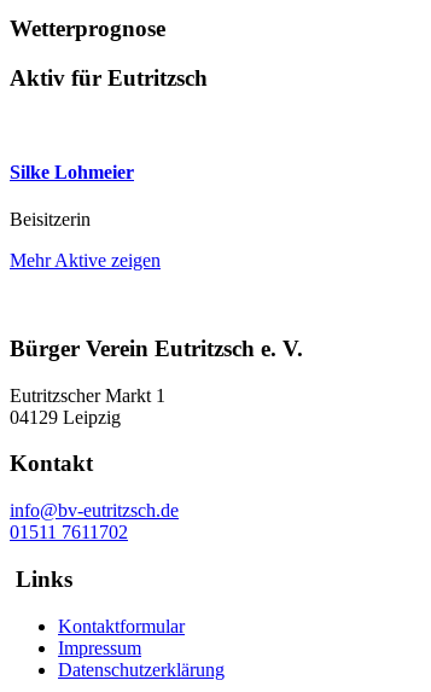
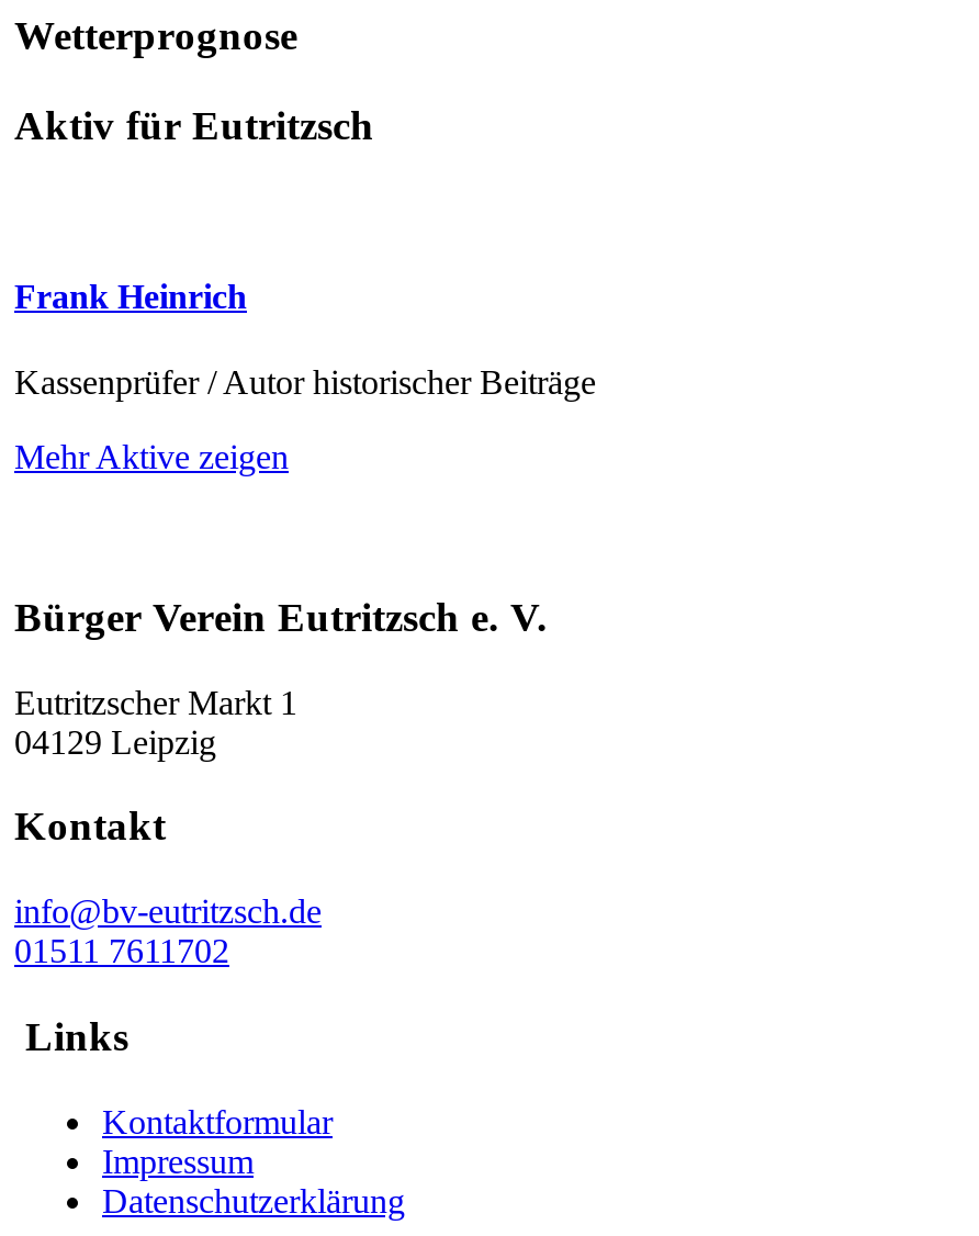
[10,162,134,182] Silke Lohmeier -> [14,278,247,315] Frank Heinrich
[10,209,91,230] Beisitzerin -> [14,364,596,401] Kassenprüfer / Autor historischer Beiträge

